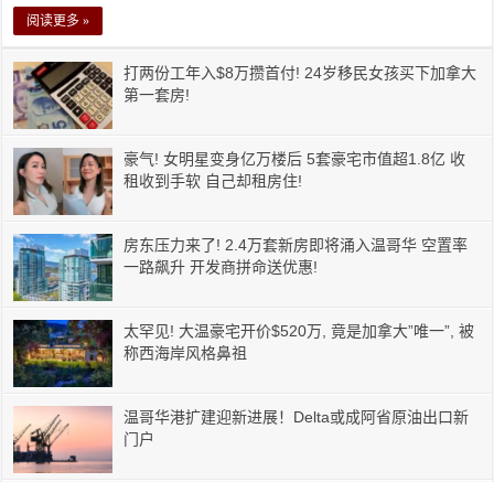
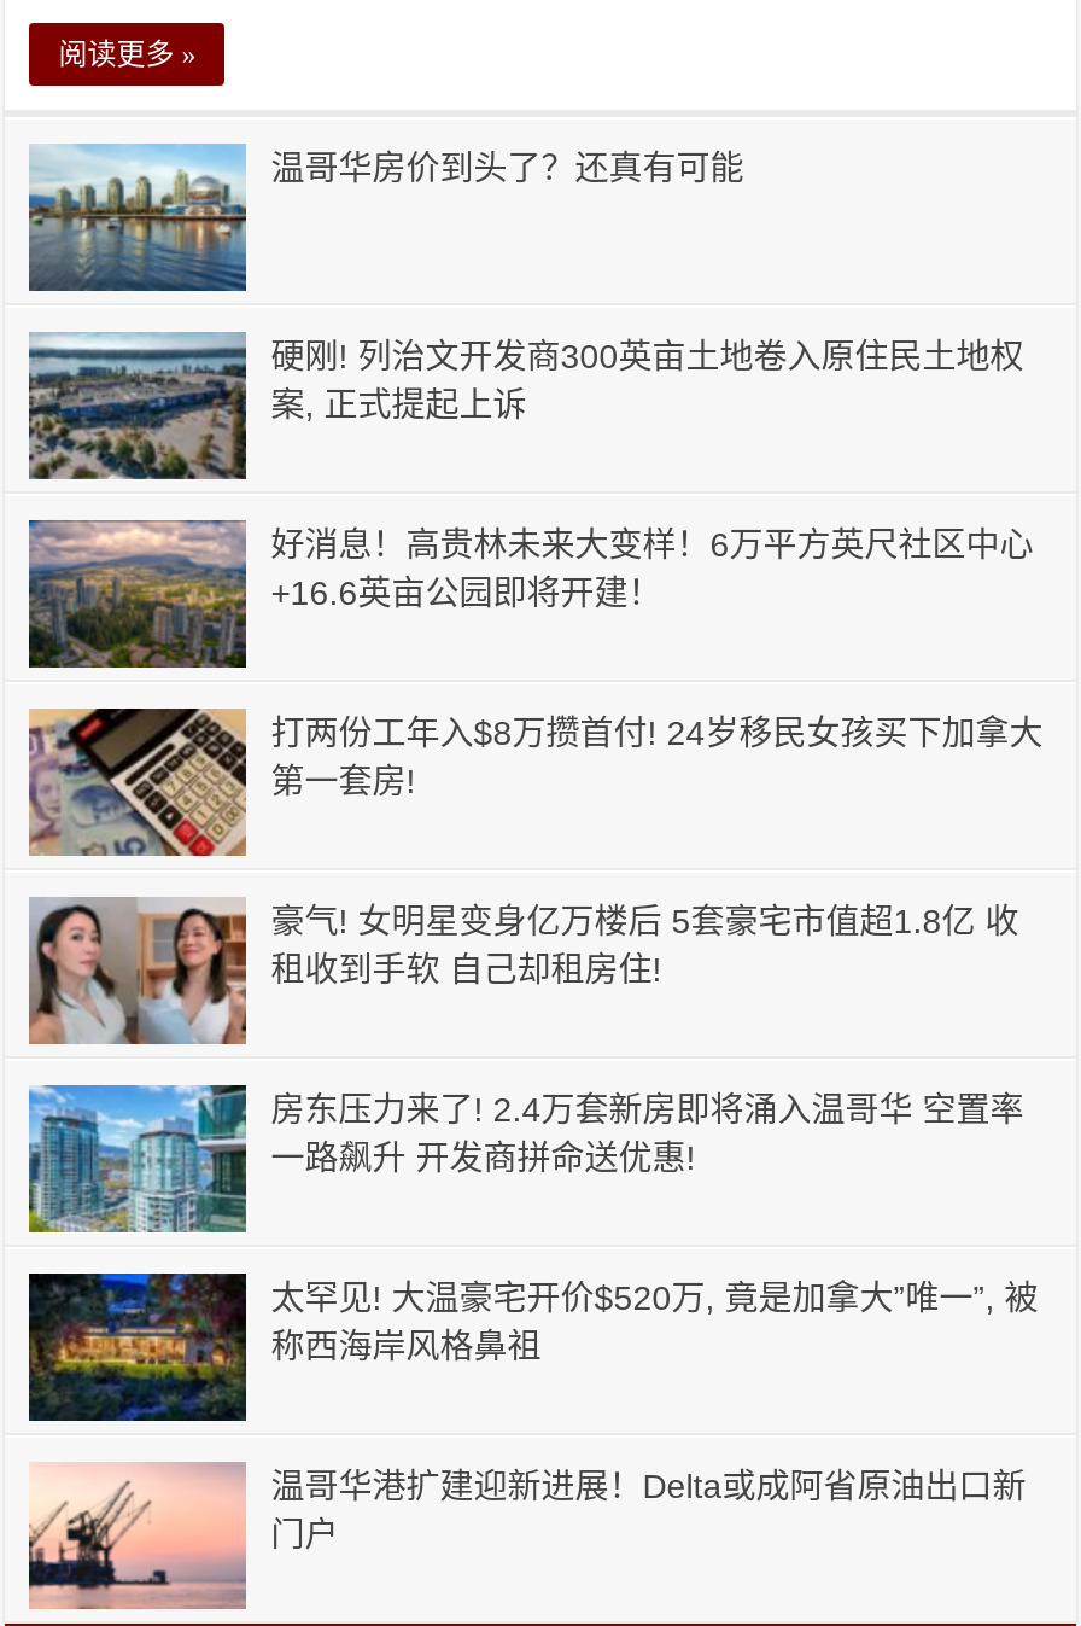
none -> [27,142,744,295] [image] | 温哥华房价到头了？还真有可能
none -> [27,519,1033,669] [image] | 好消息！高贵林未来大变样！6万平方英尺社区中心 | +16.6英亩公园即将开建！
none -> [29,333,1024,480] [image] | 硬刚! 列治文开发商300英亩土地卷入原住民土地权 | 案, 正式提起上诉

